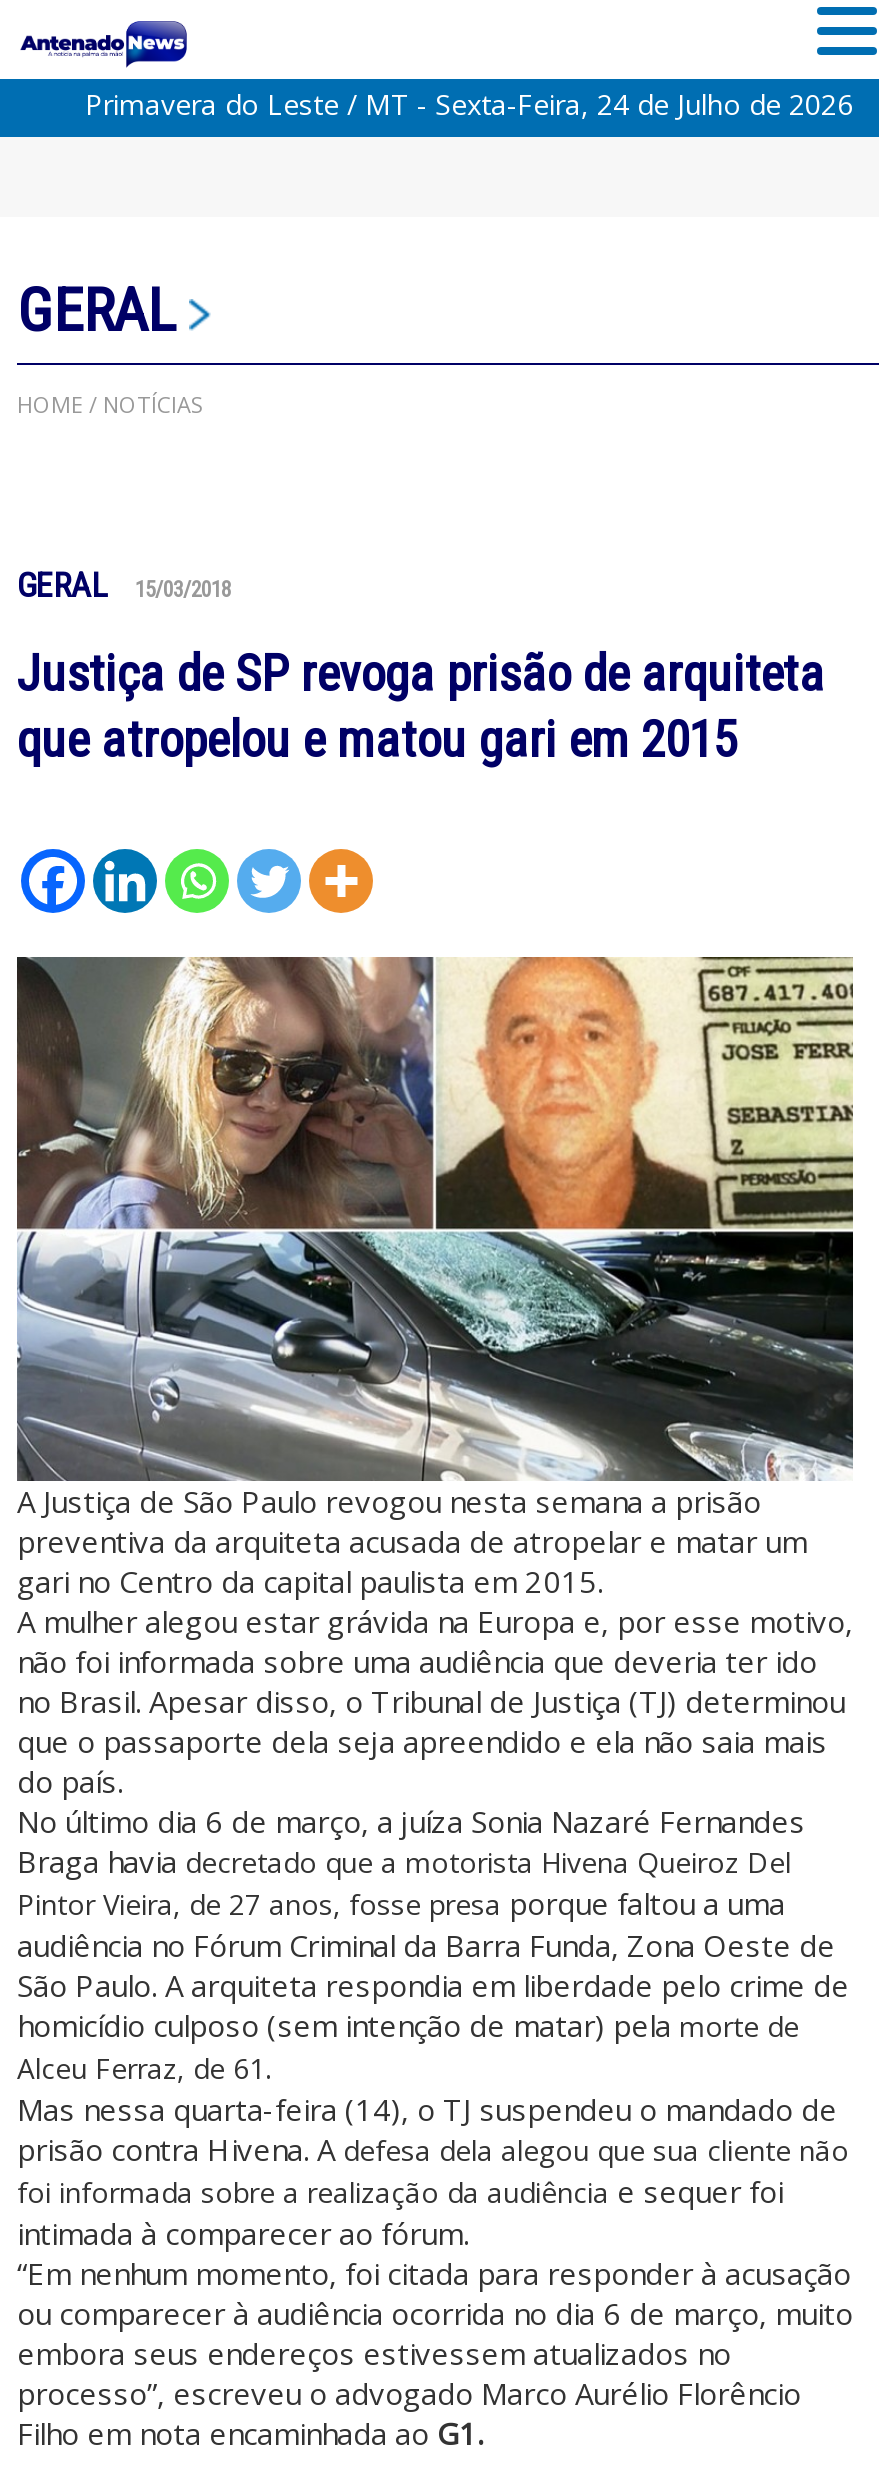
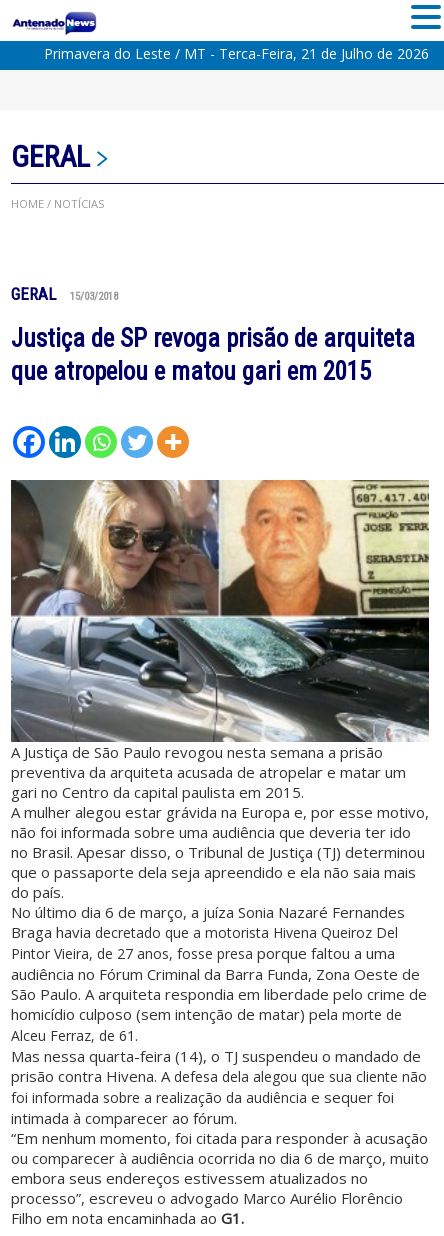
[85,85,853,123] Primavera do Leste / MT - Sexta-Feira, 24 de Julho de 2026 -> [44,44,429,63] Primavera do Leste / MT - Terca-Feira, 21 de Julho de 2026

